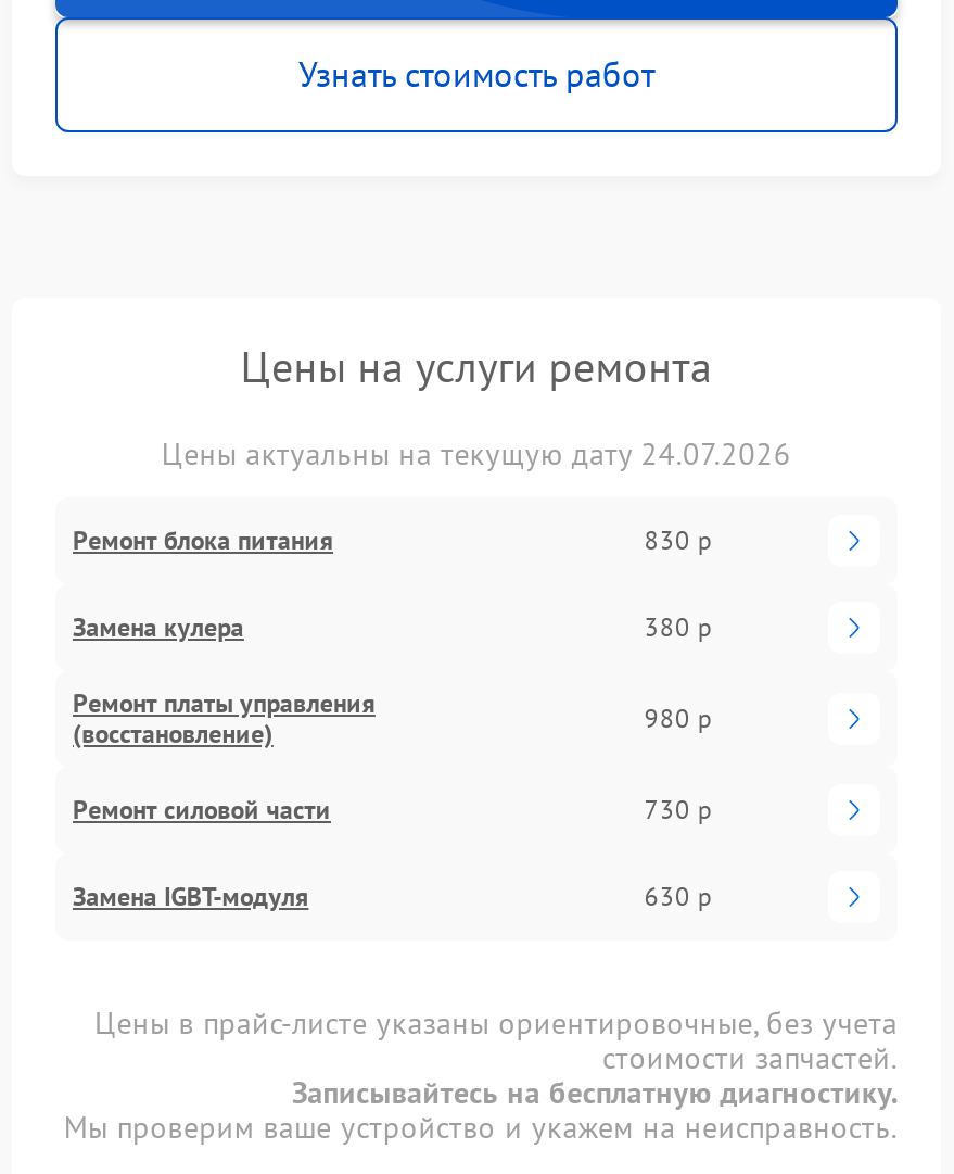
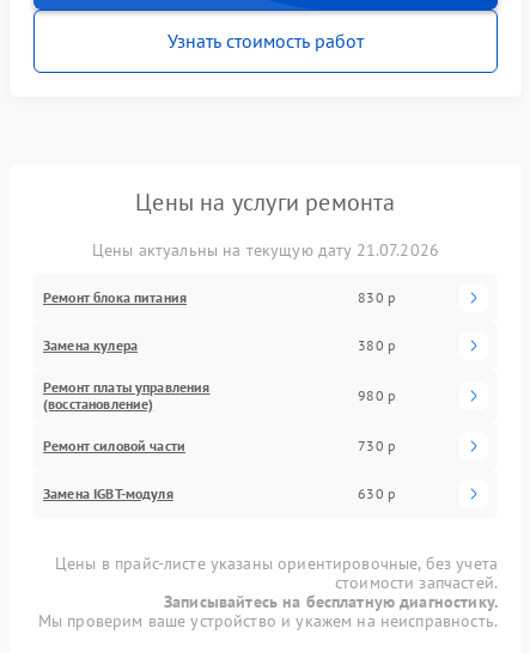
[161,434,791,473] Цены актуальны на текущую дату 24.07.2026 -> [92,239,439,260] Цены актуальны на текущую дату 21.07.2026

